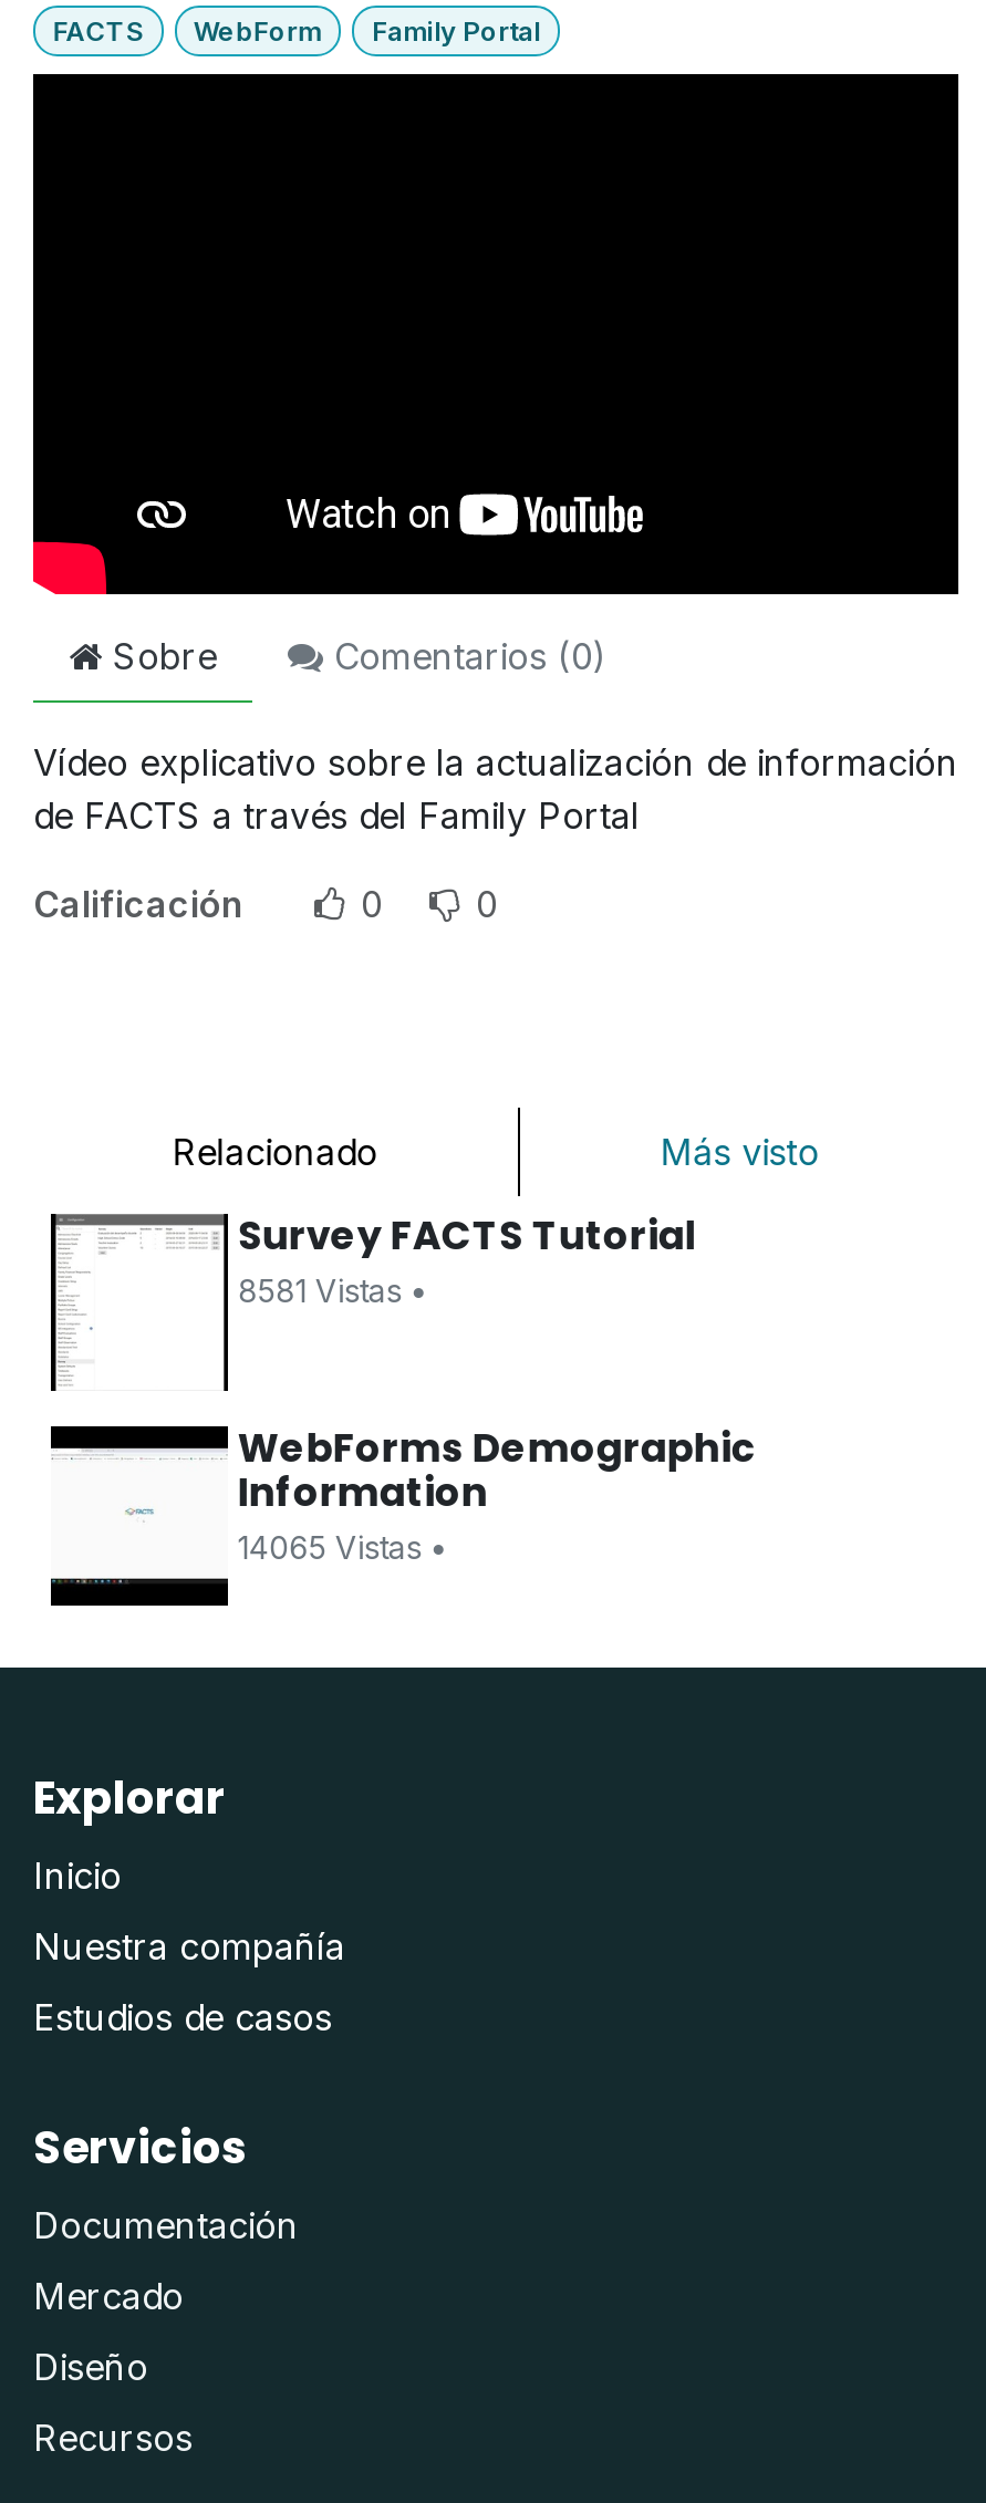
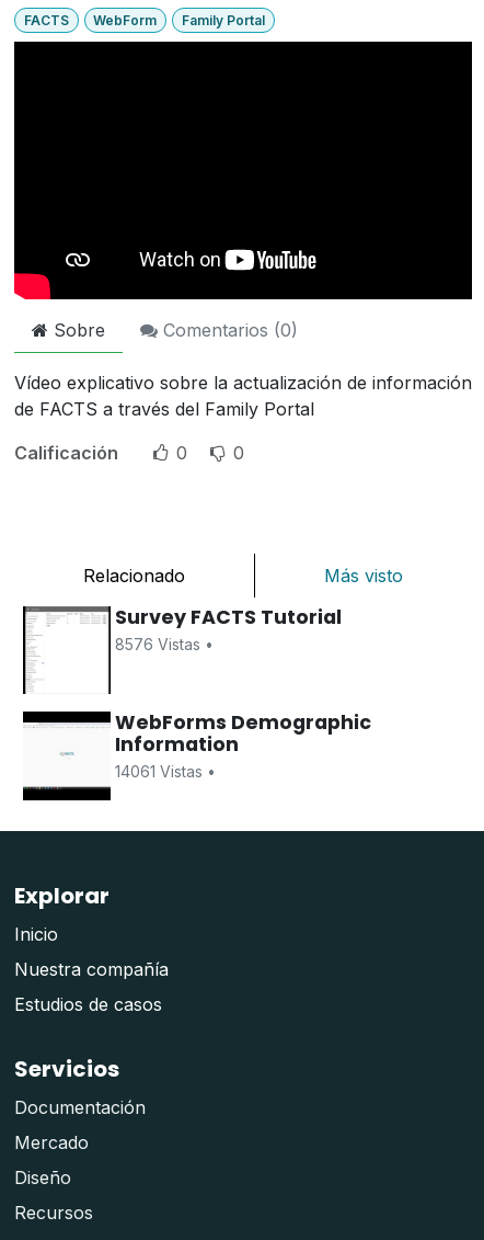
[238,1271,428,1309] 8581 Vistas • -> [115,635,214,653] 8576 Vistas •
[238,1529,448,1566] 14065 Vistas • -> [115,762,216,781] 14061 Vistas •

